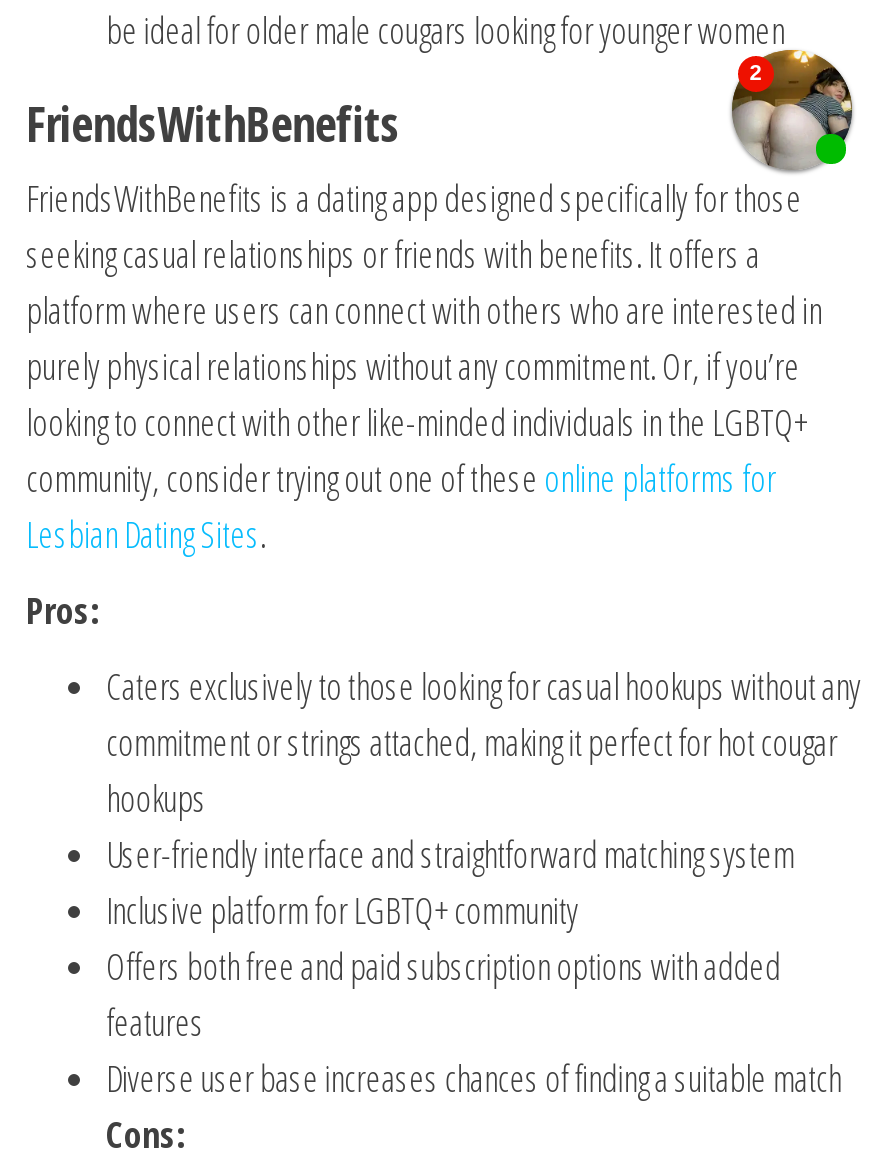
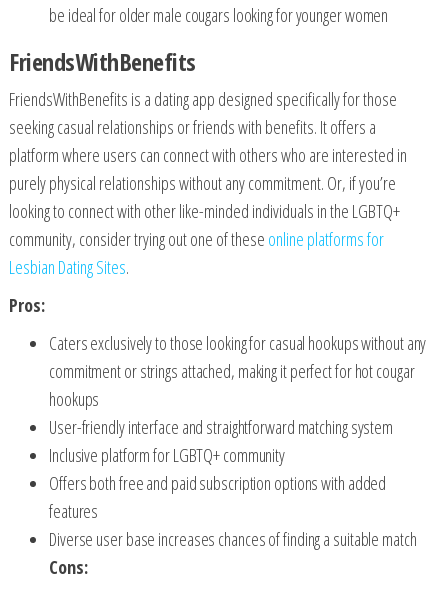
[728,48,856,172] [image] -> none

